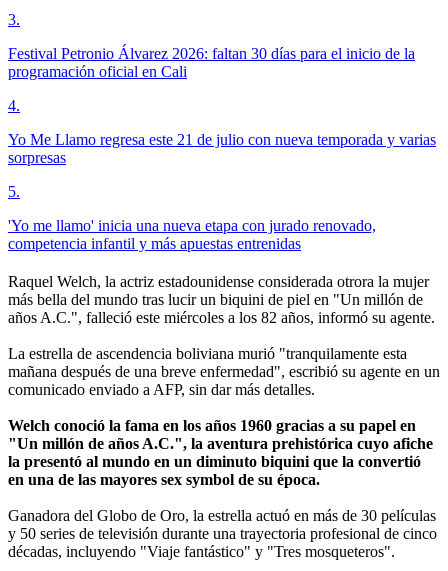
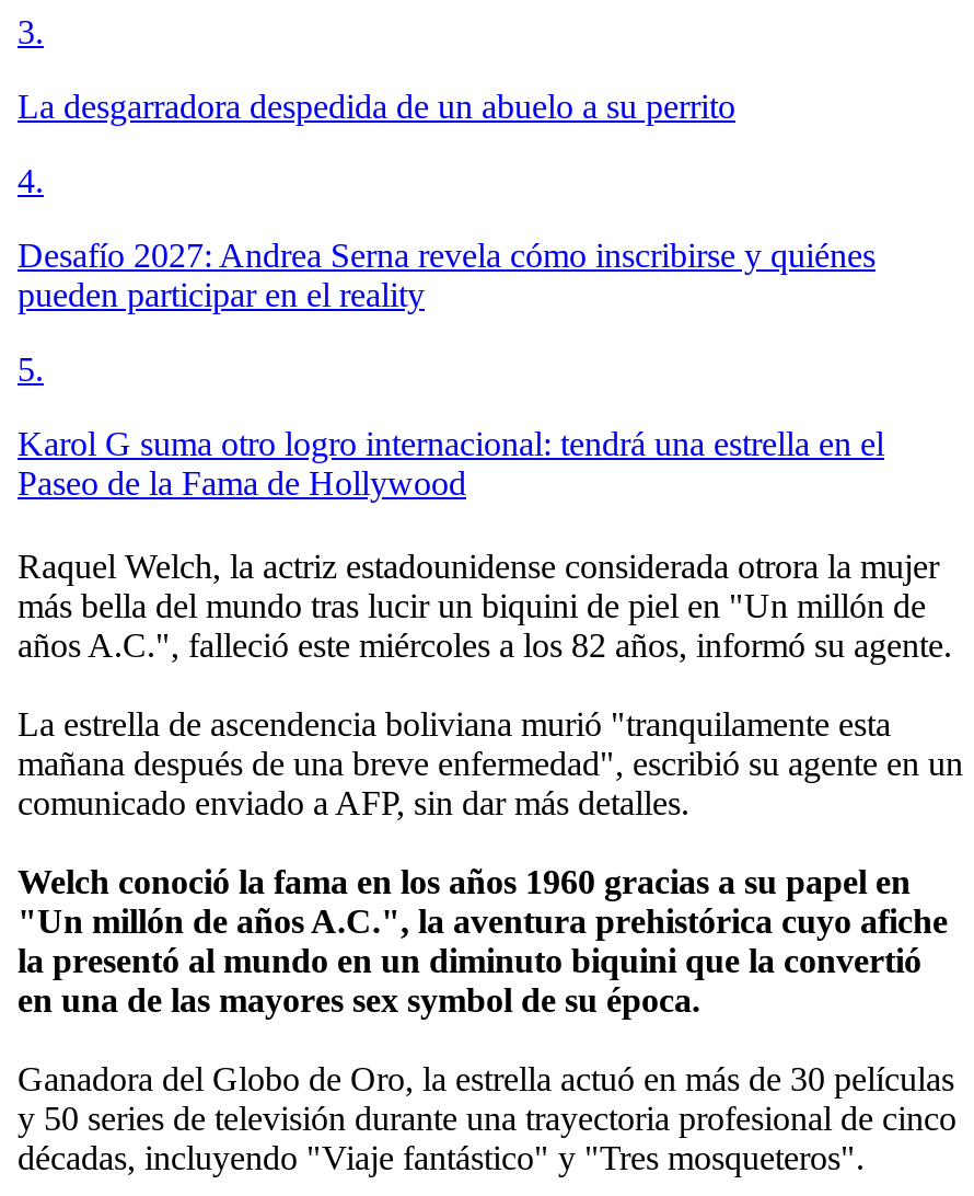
[8,45,415,80] Festival Petronio Álvarez 2026: faltan 30 días para el inicio de la | programación oficial en Cali -> [18,88,735,125] La desgarradora despedida de un abuelo a su perrito
[8,131,436,166] Yo Me Llamo regresa este 21 de julio con nueva temporada y varias | sorpresas -> [18,237,876,313] Desafío 2027: Andrea Serna revela cómo inscribirse y quiénes | pueden participar en el reality
[8,217,376,252] 'Yo me llamo' inicia una nueva etapa con jurado renovado, | competencia infantil y más apuestas entrenidas -> [18,425,884,502] Karol G suma otro logro internacional: tendrá una estrella en el | Paseo de la Fama de Hollywood

